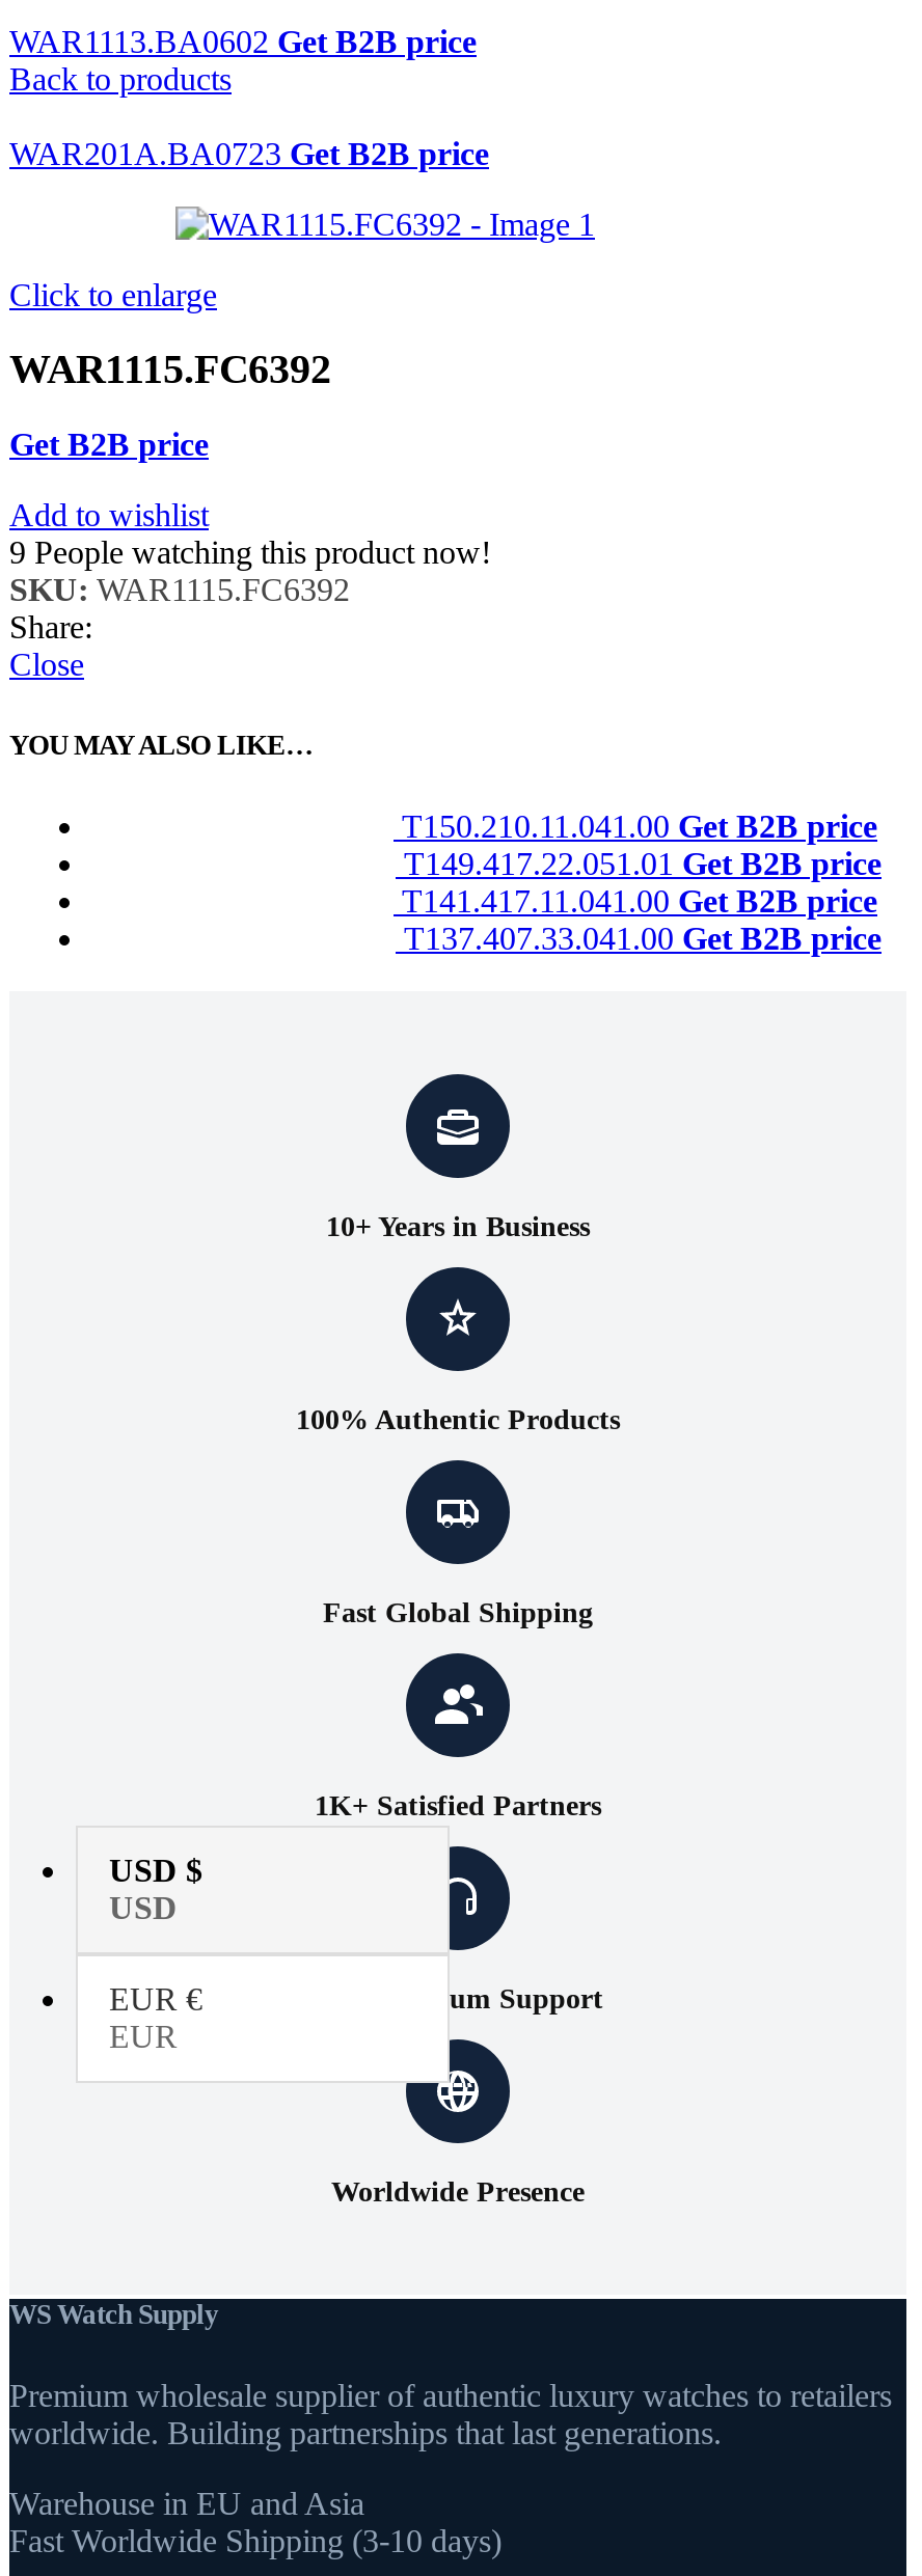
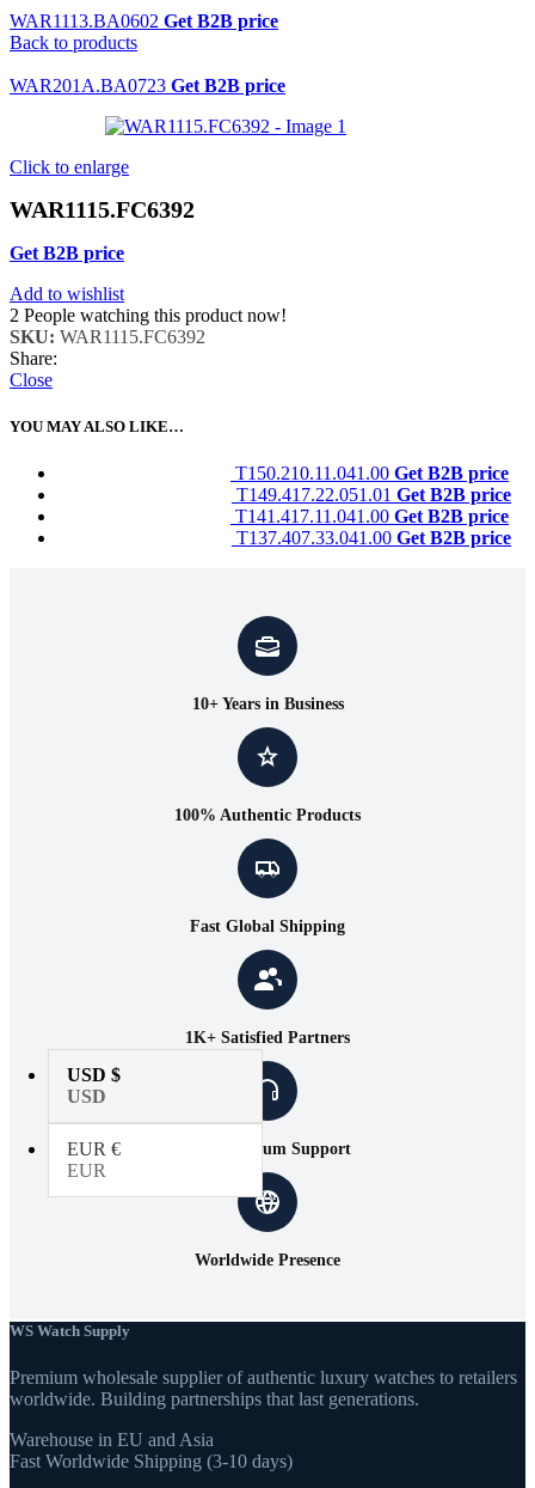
[9,534,491,569] 9 People watching this product now! -> [10,305,287,325] 2 People watching this product now!

